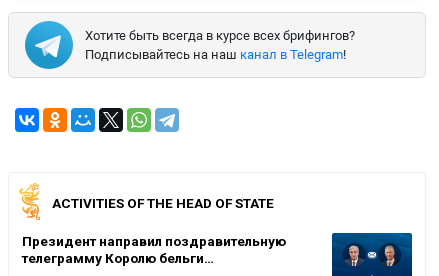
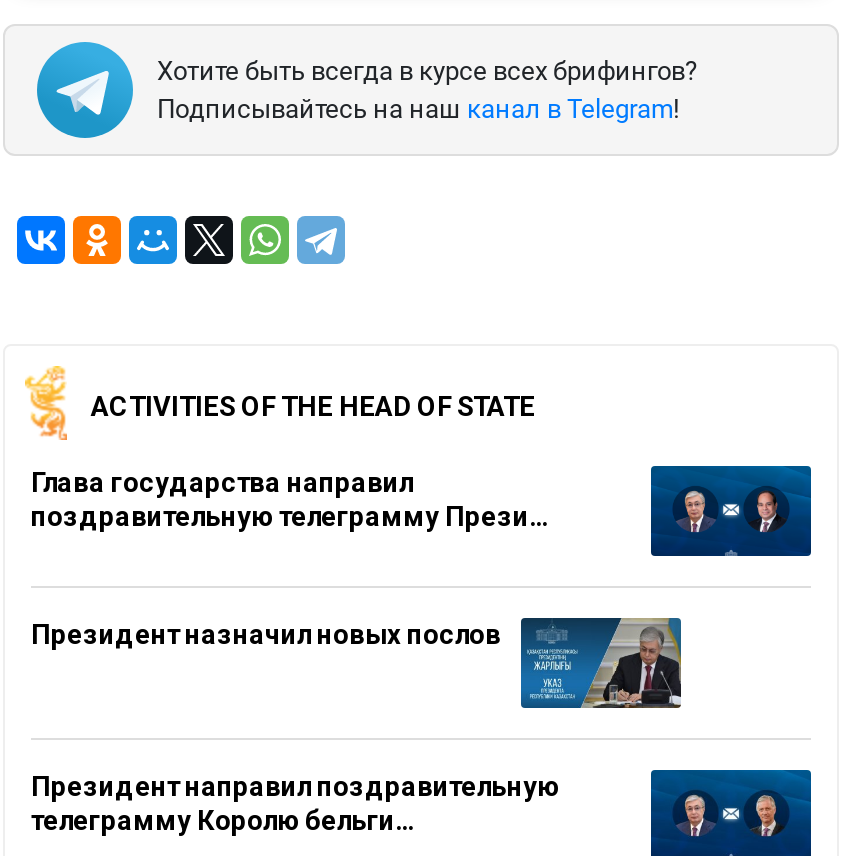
none -> [31,466,549,532] Глава государства направил | поздравительную телеграмму Прези…
none -> [31,616,683,710] [image] | Президент назначил новых послов

